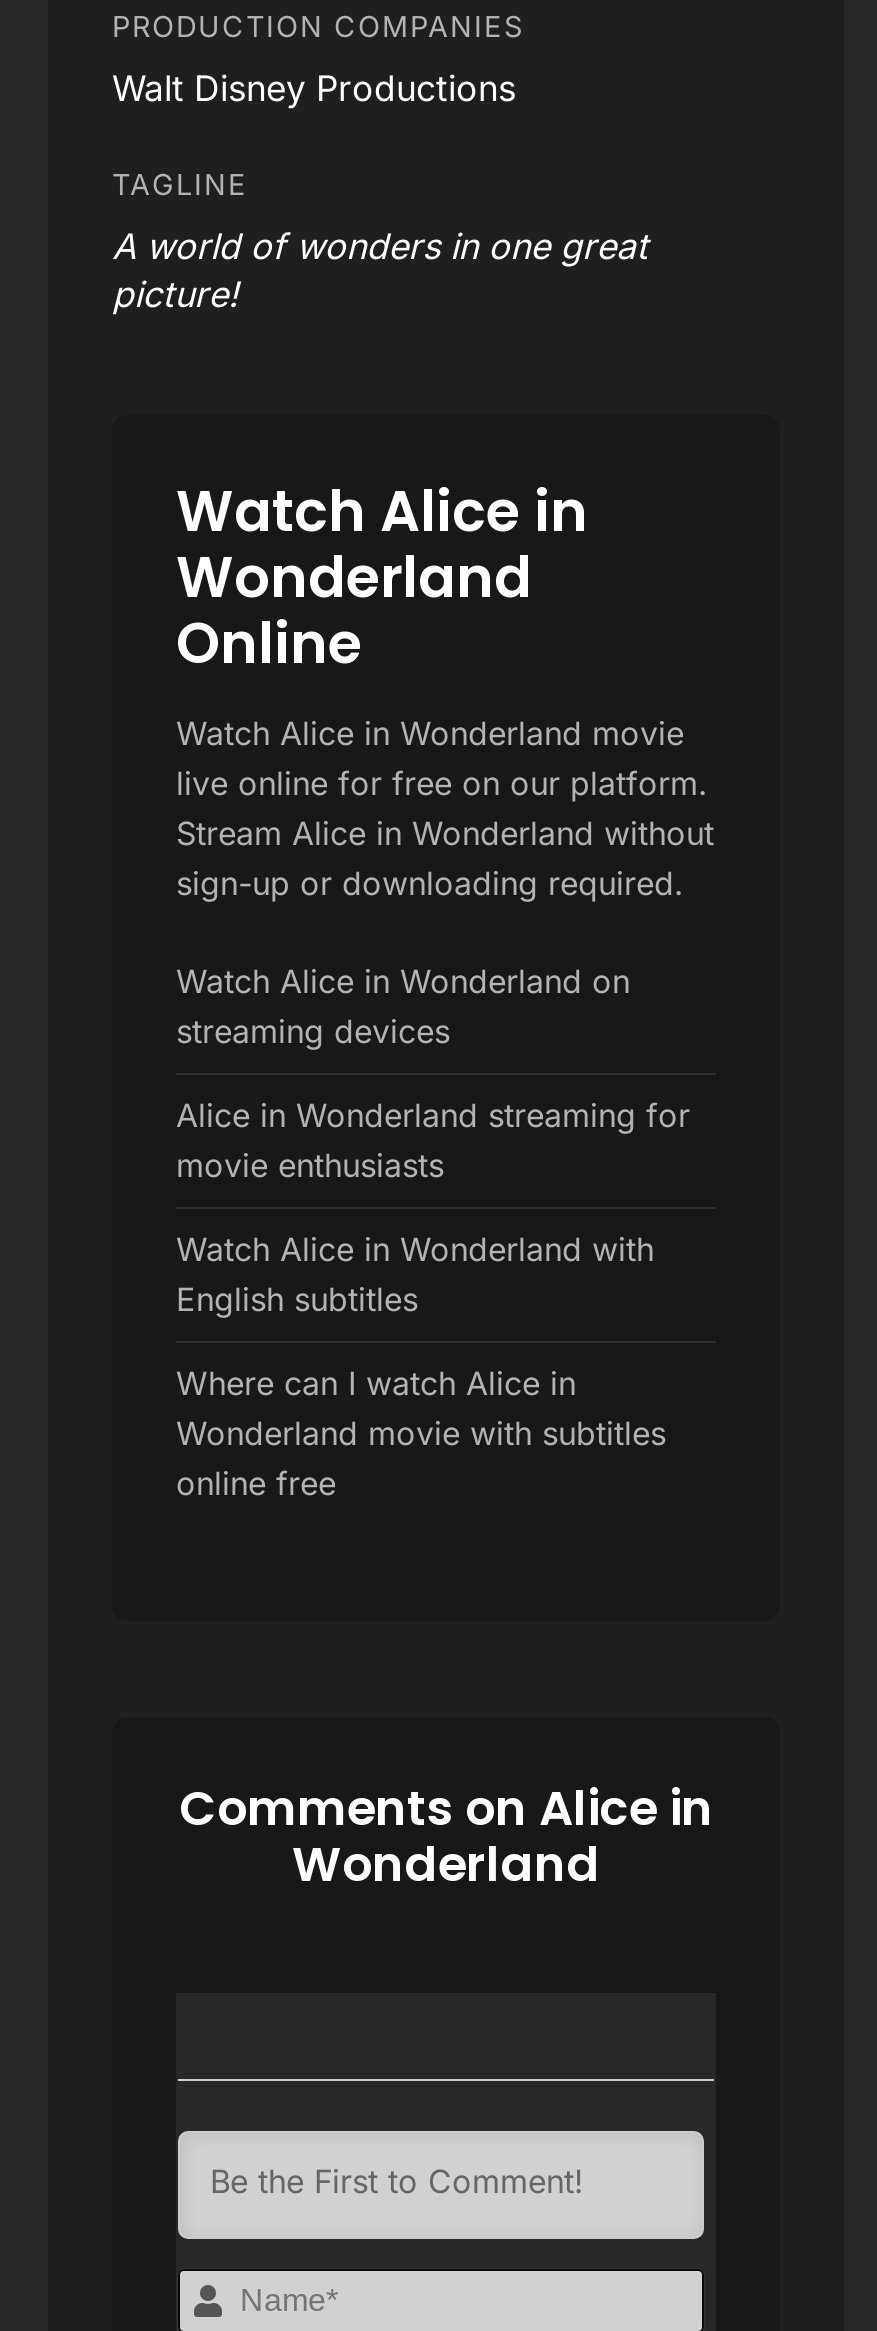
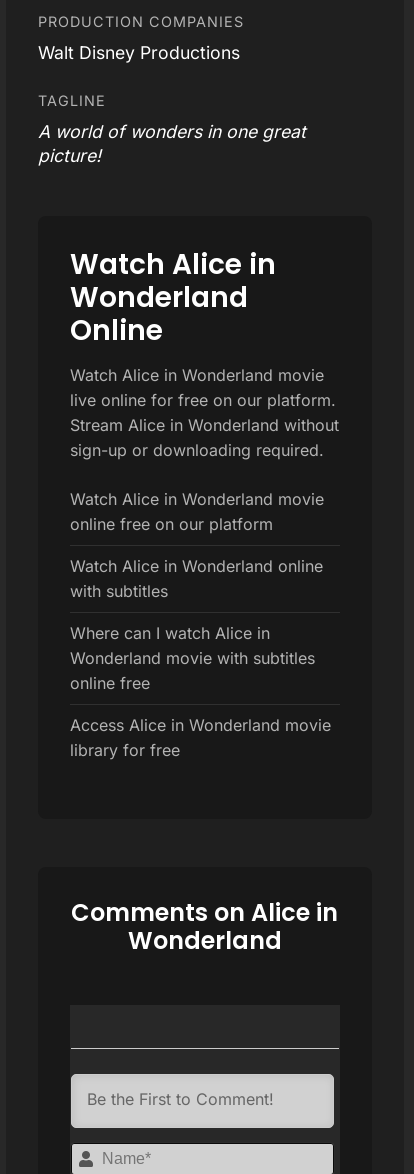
[176,961,690,1319] Watch Alice in Wonderland on | streaming devices | Alice in Wonderland streaming for | movie enthusiasts | Watch Alice in Wonderland with | English subtitles -> [70,489,324,601] Watch Alice in Wonderland movie | online free on our platform | Watch Alice in Wonderland online | with subtitles
moved [176,1363,666,1503] -> [70,623,315,693]: Where can I watch Alice in | Wonderland movie with subtitles | online free
none -> [70,715,331,760] Access Alice in Wonderland movie | library for free

